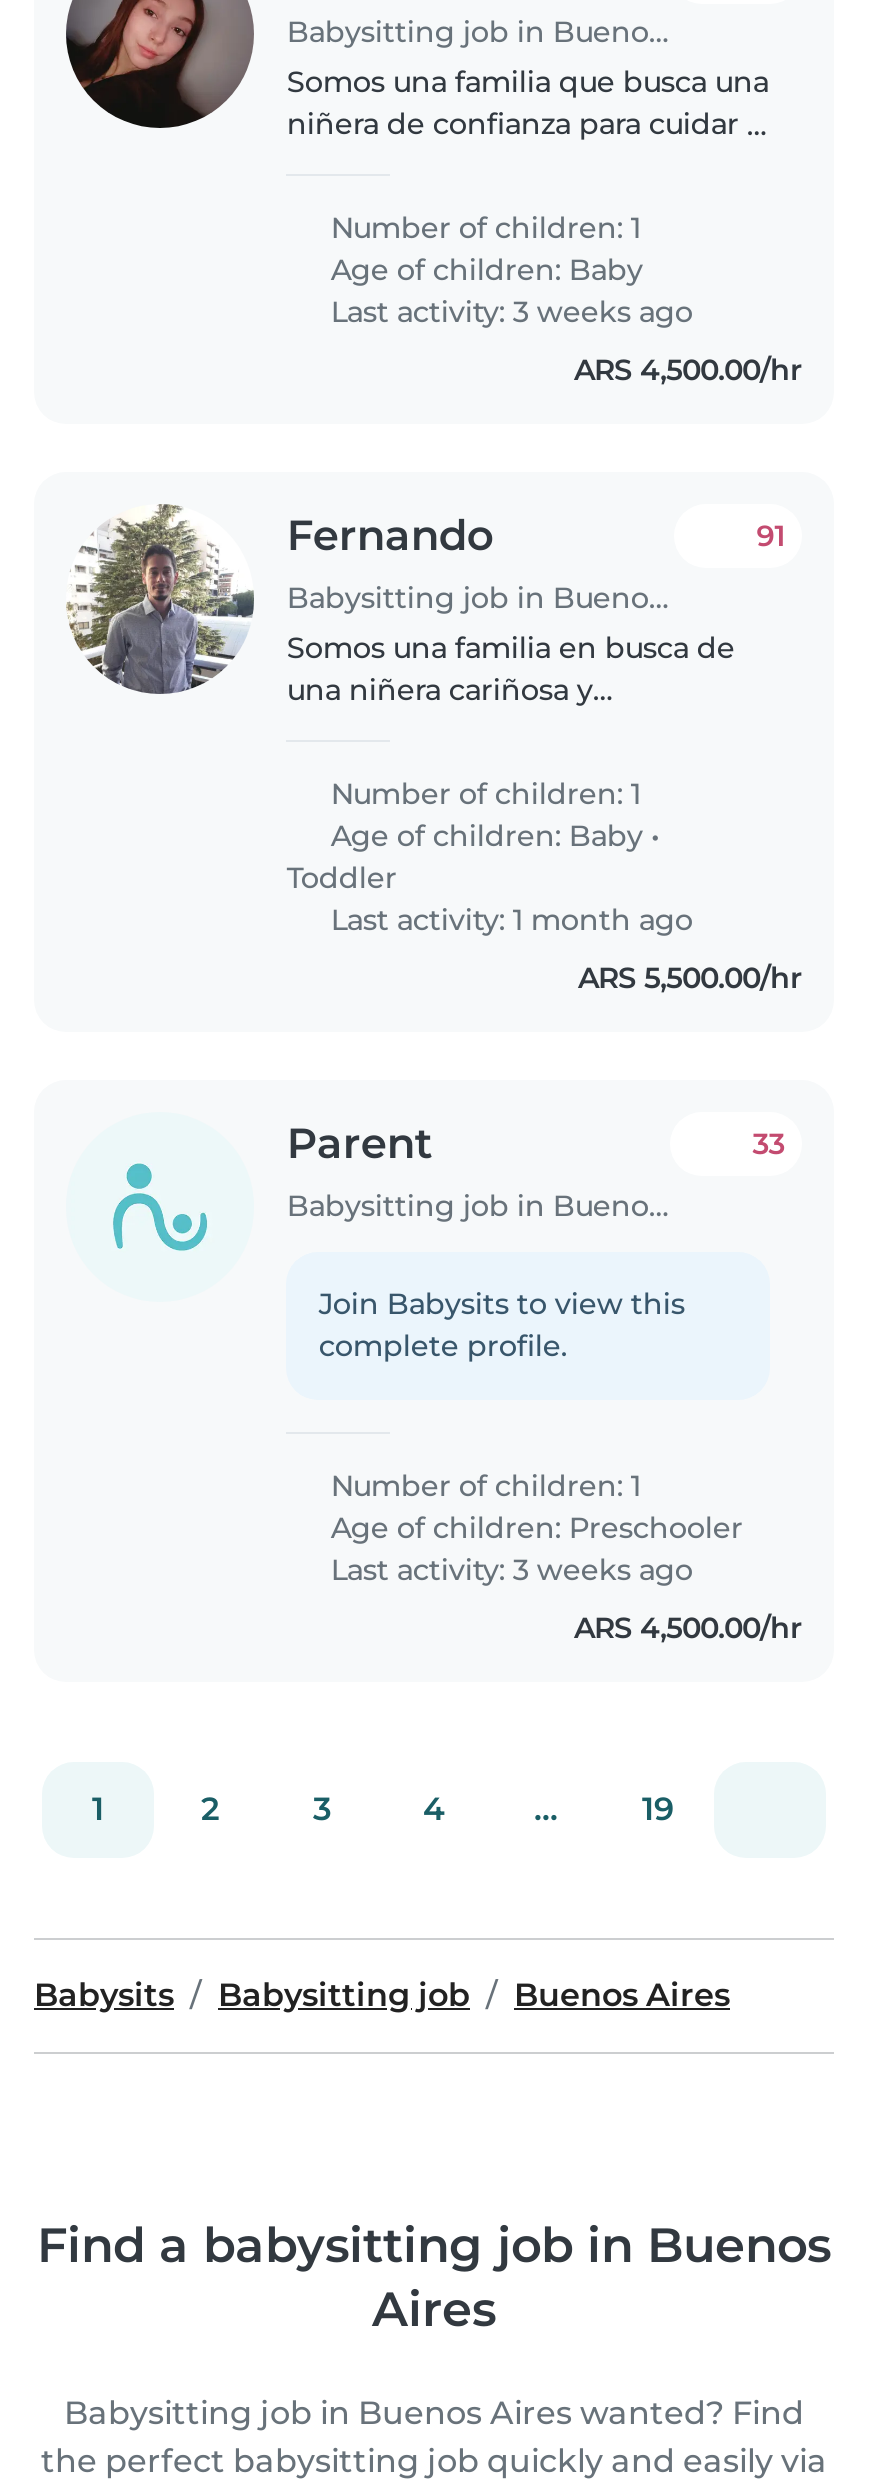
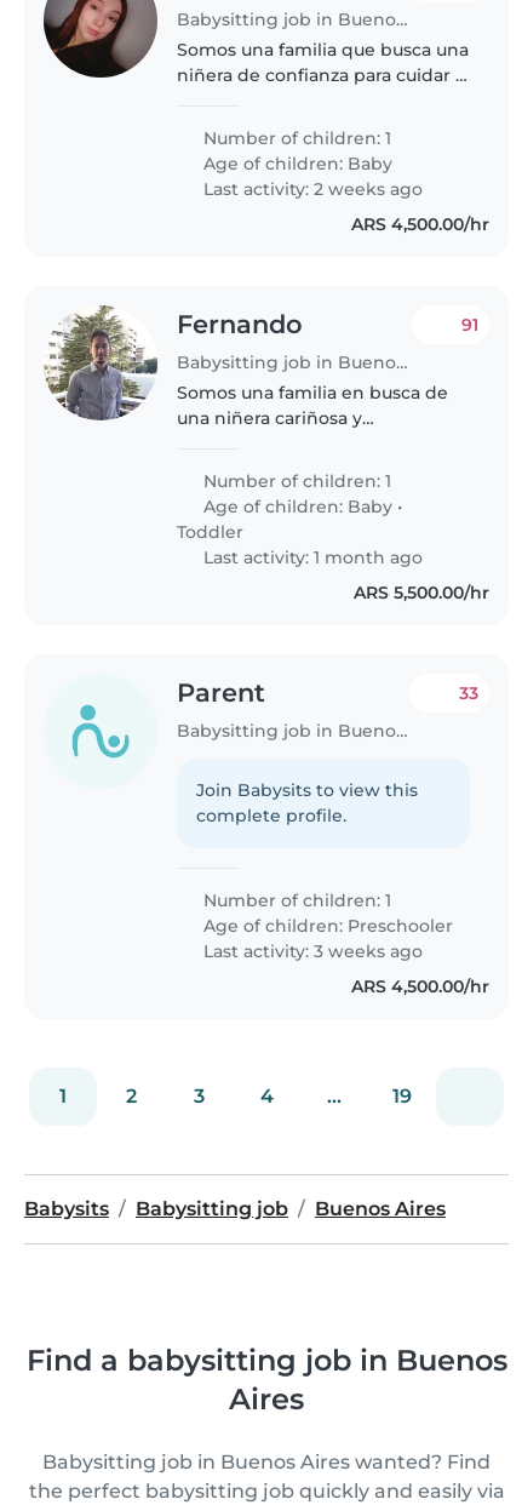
[323,295,693,331] Last activity: 3 weeks ago -> [199,179,423,200] Last activity: 2 weeks ago

